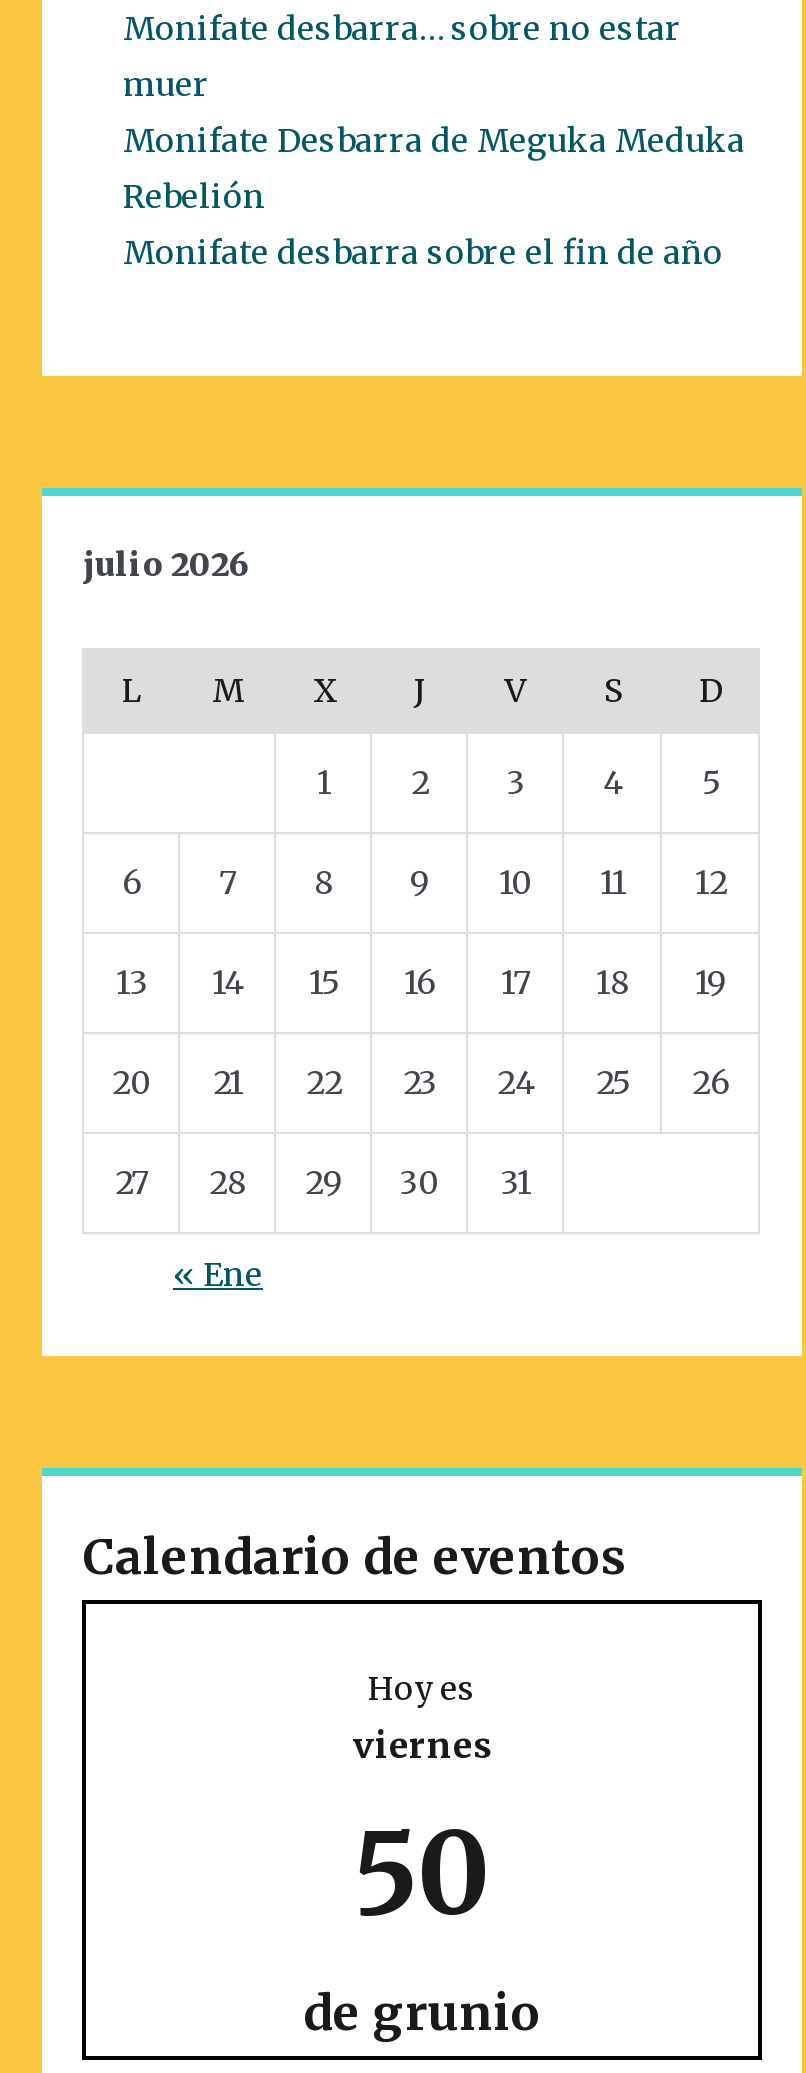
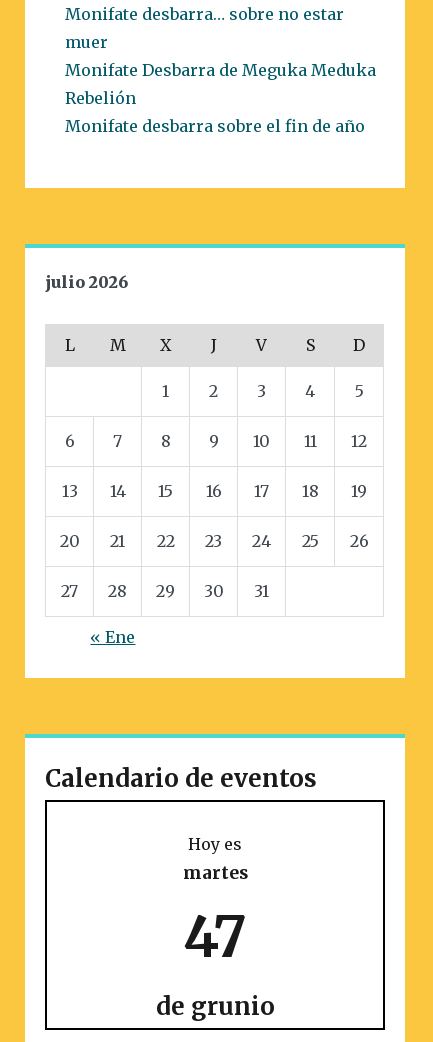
[353,1724,491,1944] viernes | 50 -> [182,862,247,972] martes | 47

